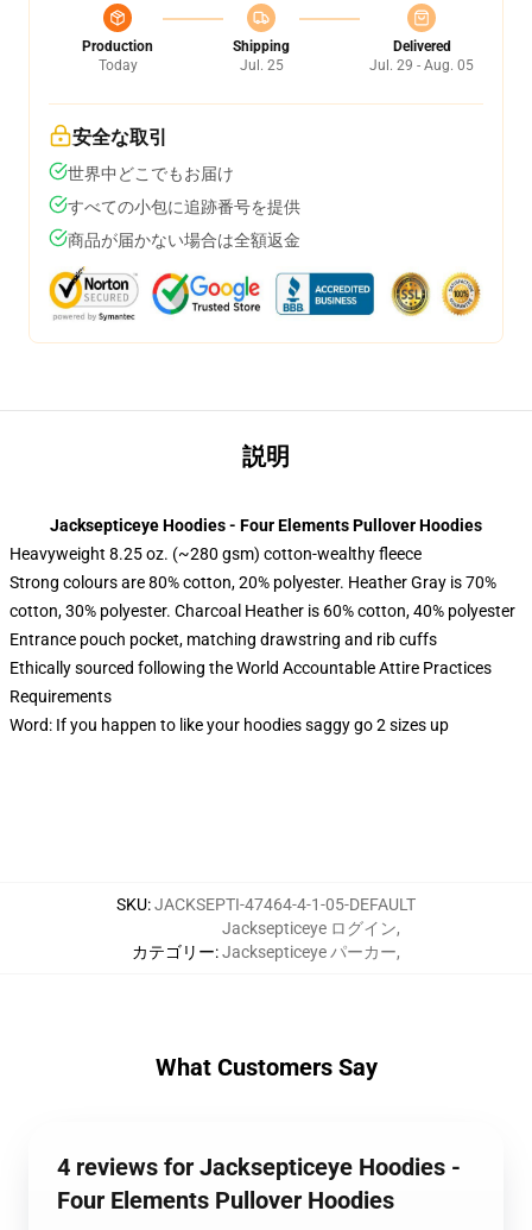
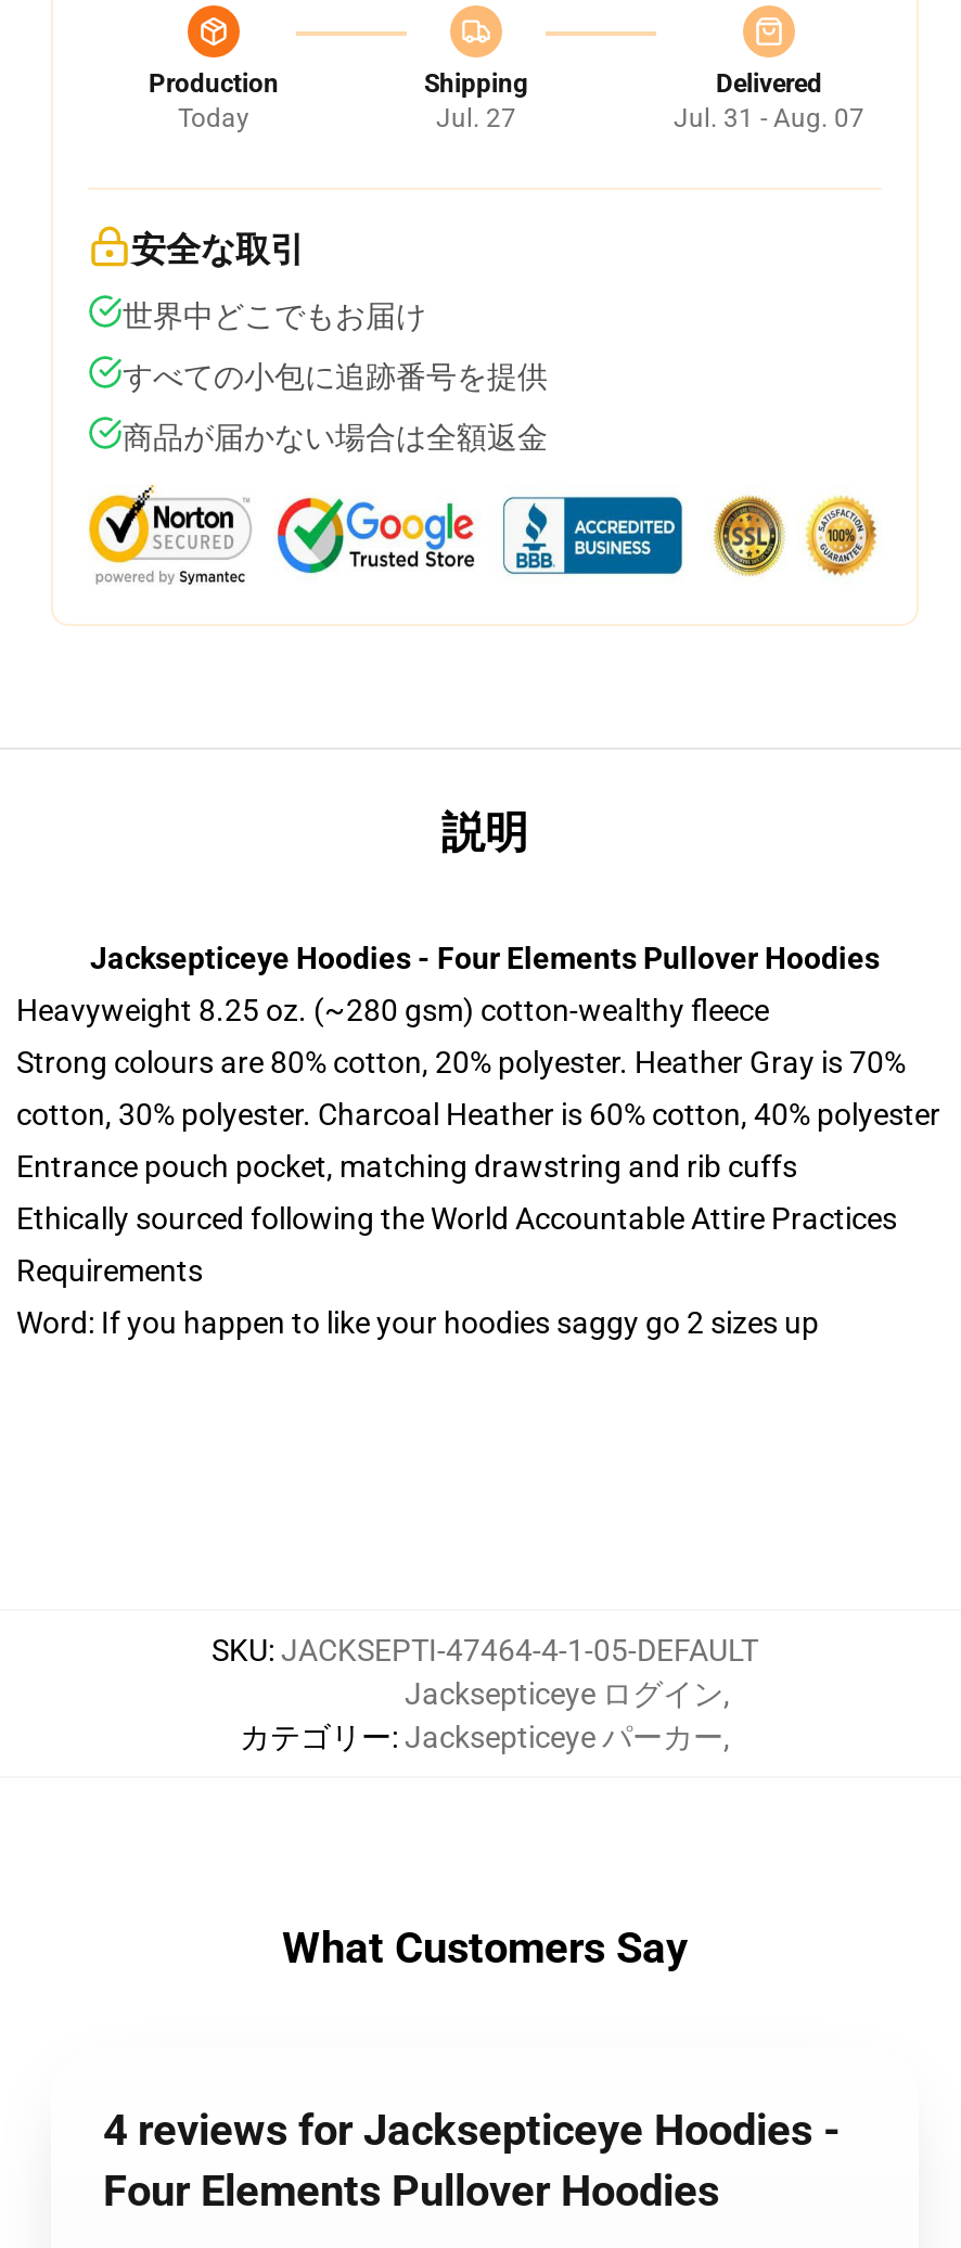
[239,57,283,74] Jul. 25 -> [436,103,516,133] Jul. 27
[369,57,474,74] Jul. 29 - Aug. 05 -> [674,103,864,133] Jul. 31 - Aug. 07

